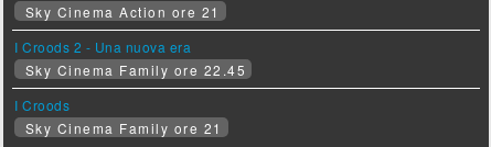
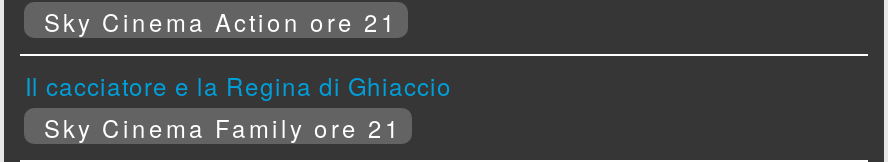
[15,38,247,115] I Croods 2 - Una nuova era | Sky Cinema Family ore 22.45 | I Croods -> [25,69,452,103] Il cacciatore e la Regina di Ghiaccio

